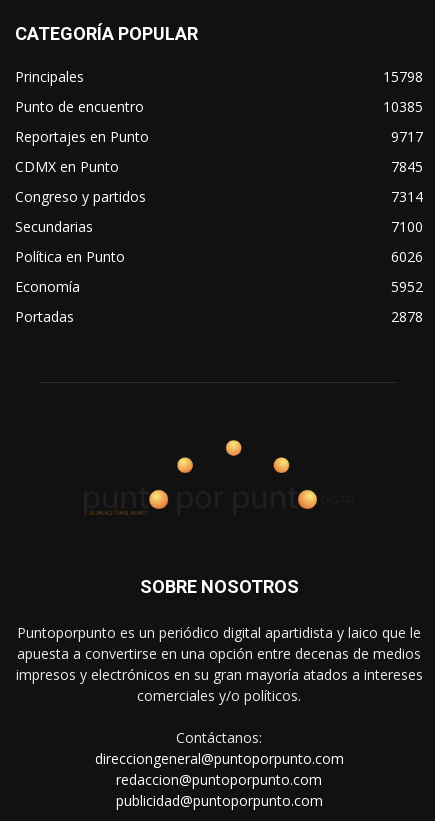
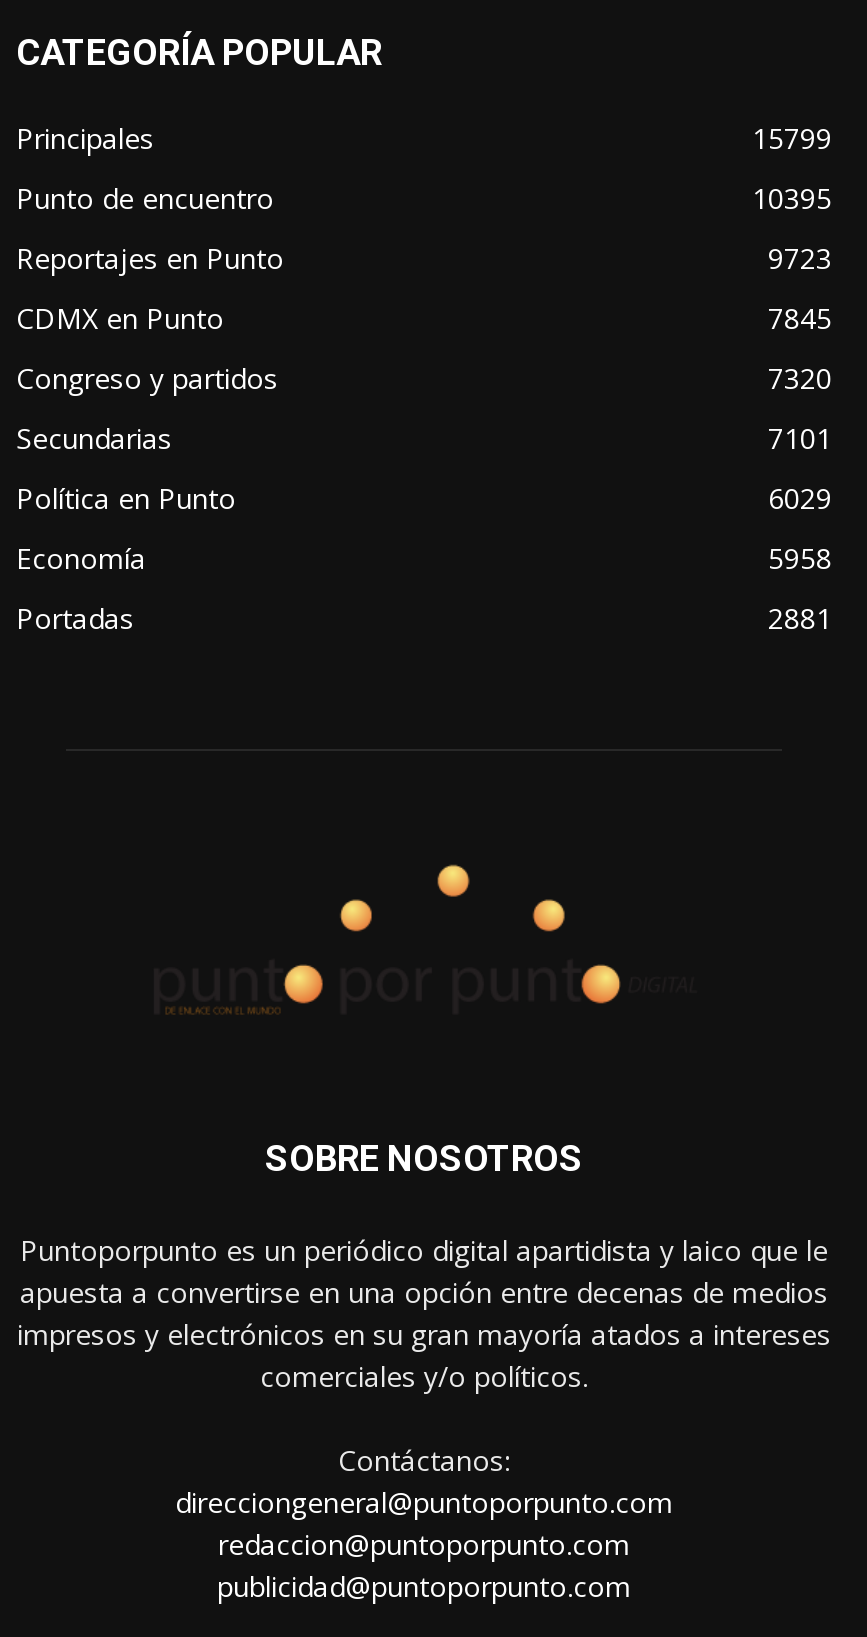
[383,67,423,86] 15798 -> [752,120,832,158] 15799
[383,97,423,116] 10385 -> [752,180,832,218] 10395
[391,127,423,146] 9717 -> [768,240,832,278] 9723
[391,187,423,206] 7314 -> [768,360,832,398] 7320
[391,217,423,236] 7100 -> [768,420,832,458] 7101
[391,247,423,266] 6026 -> [768,480,832,518] 6029
[391,277,423,296] 5952 -> [768,540,832,578] 5958
[391,307,423,326] 2878 -> [768,600,832,638] 2881

